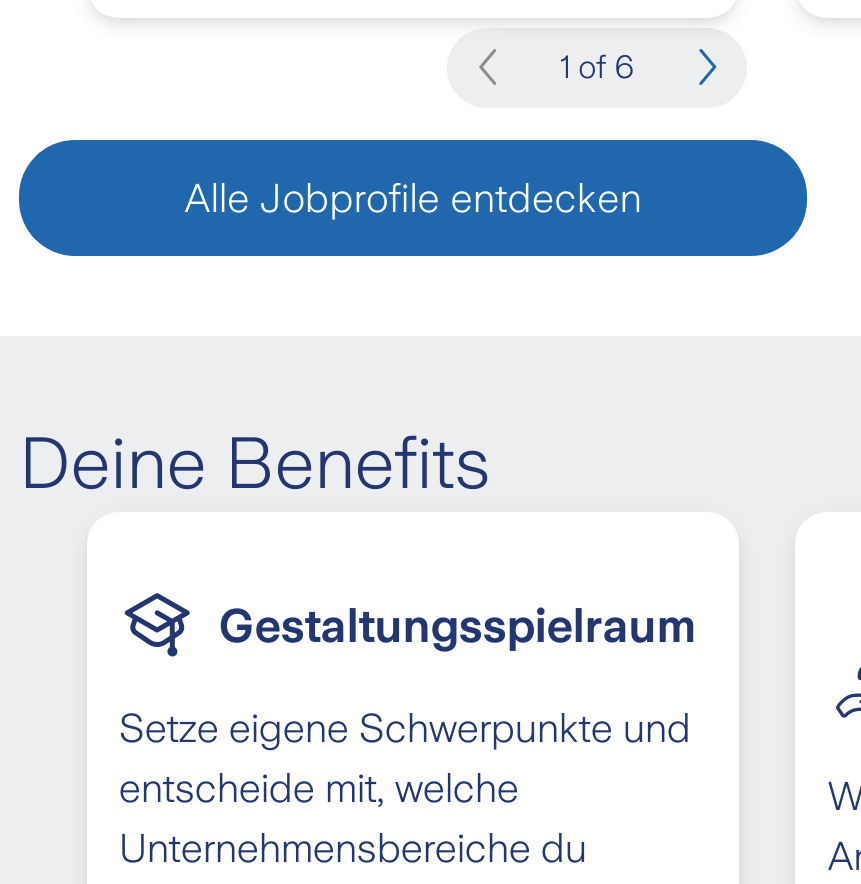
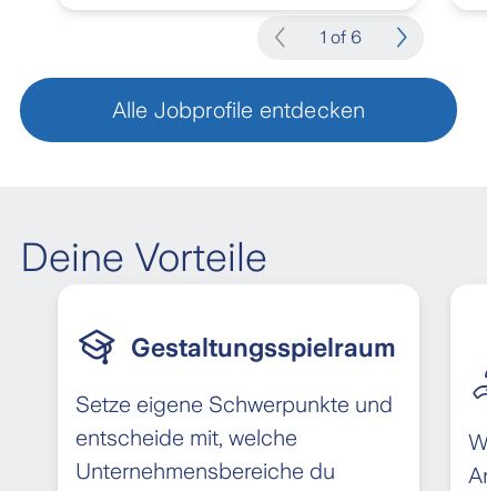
[19,424,491,504] Deine Benefits -> [20,236,267,280] Deine Vorteile

